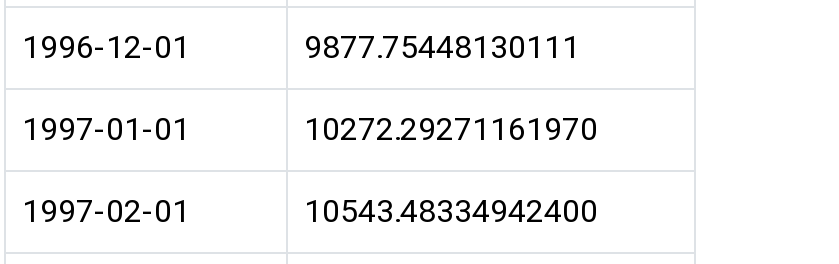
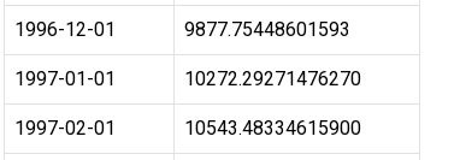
[304,28,580,66] 9877.75448130111 -> [184,18,350,41] 9877.75448601593
[304,110,598,148] 10272.29271161970 -> [184,67,361,90] 10272.29271476270
[304,192,598,230] 10543.48334942400 -> [184,117,361,140] 10543.48334615900

